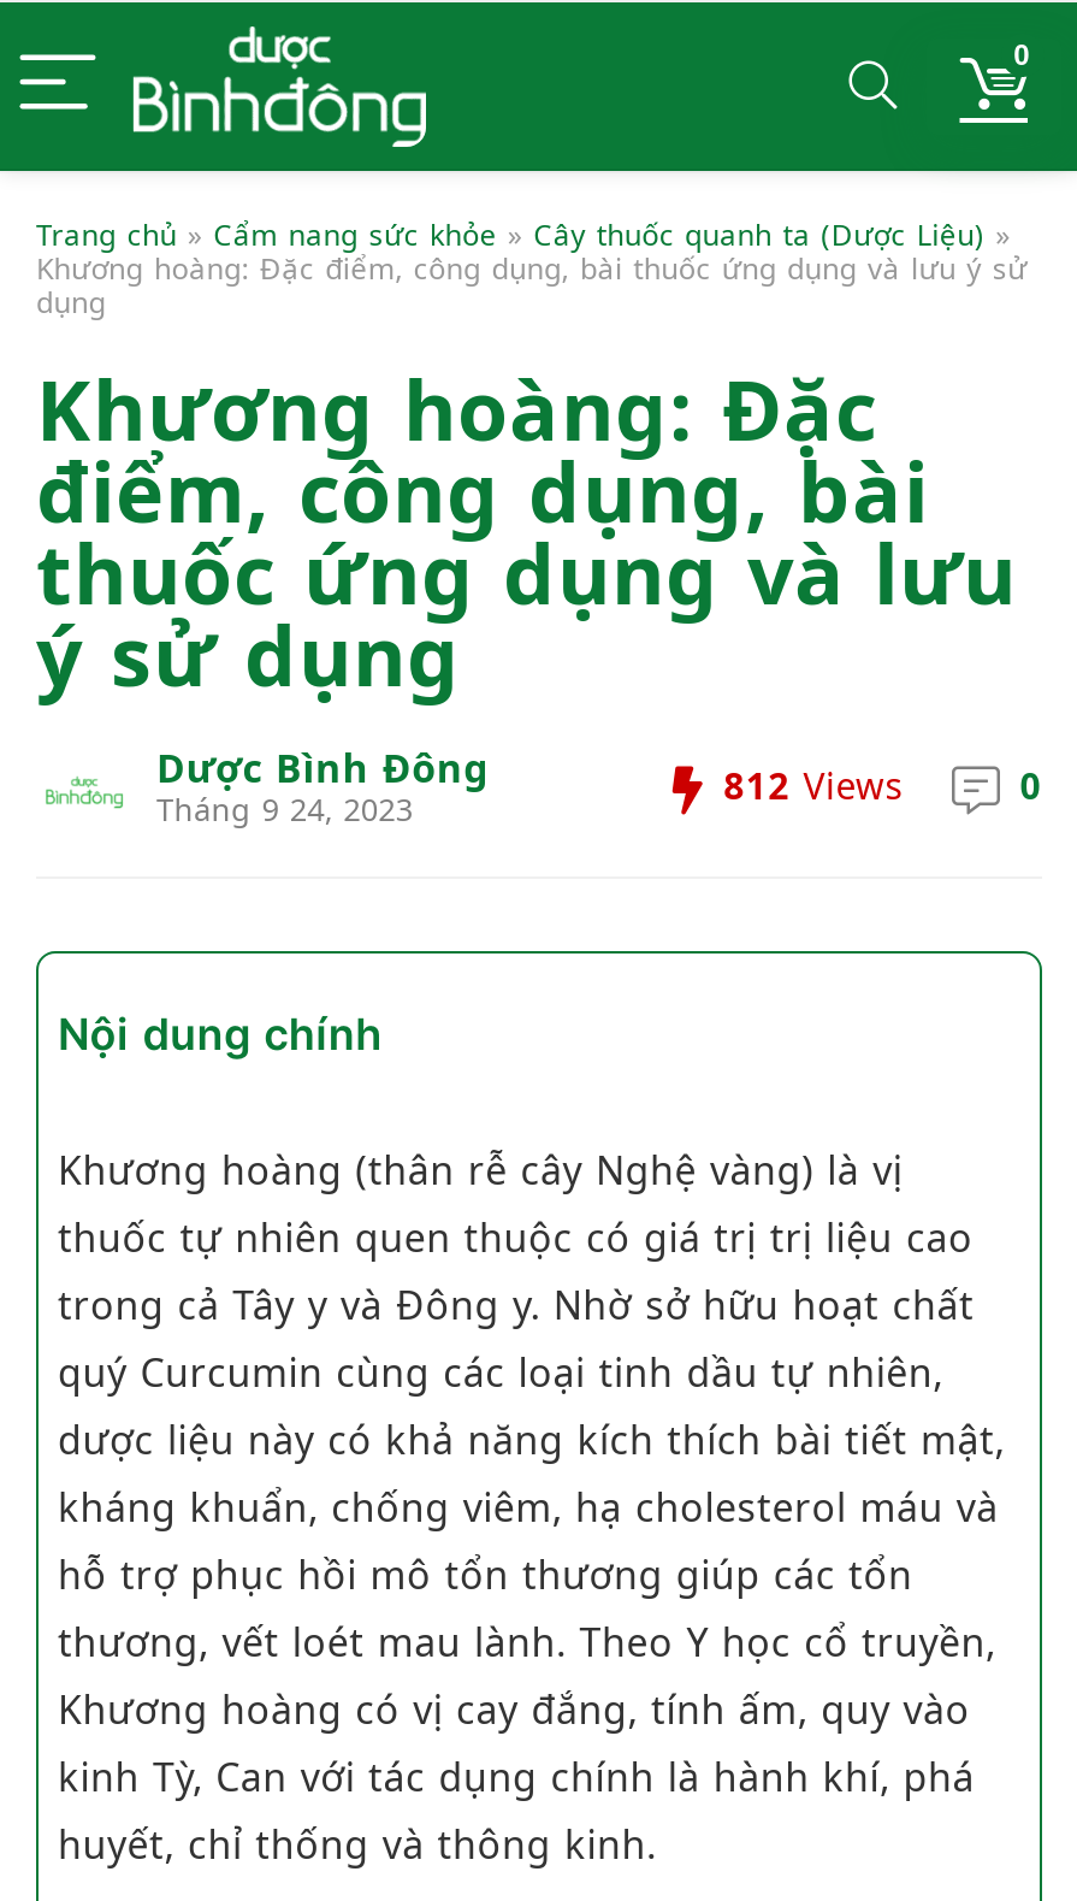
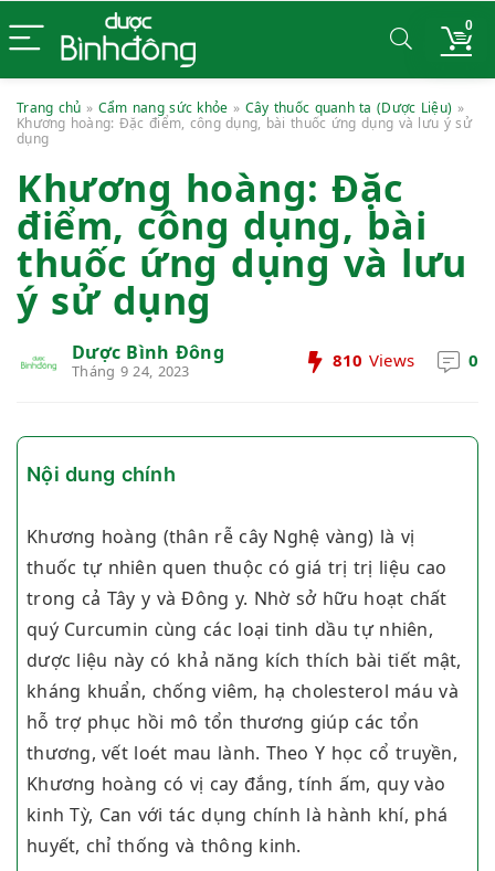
[723,761,903,809] 812 Views -> [332,349,414,371] 810 Views

